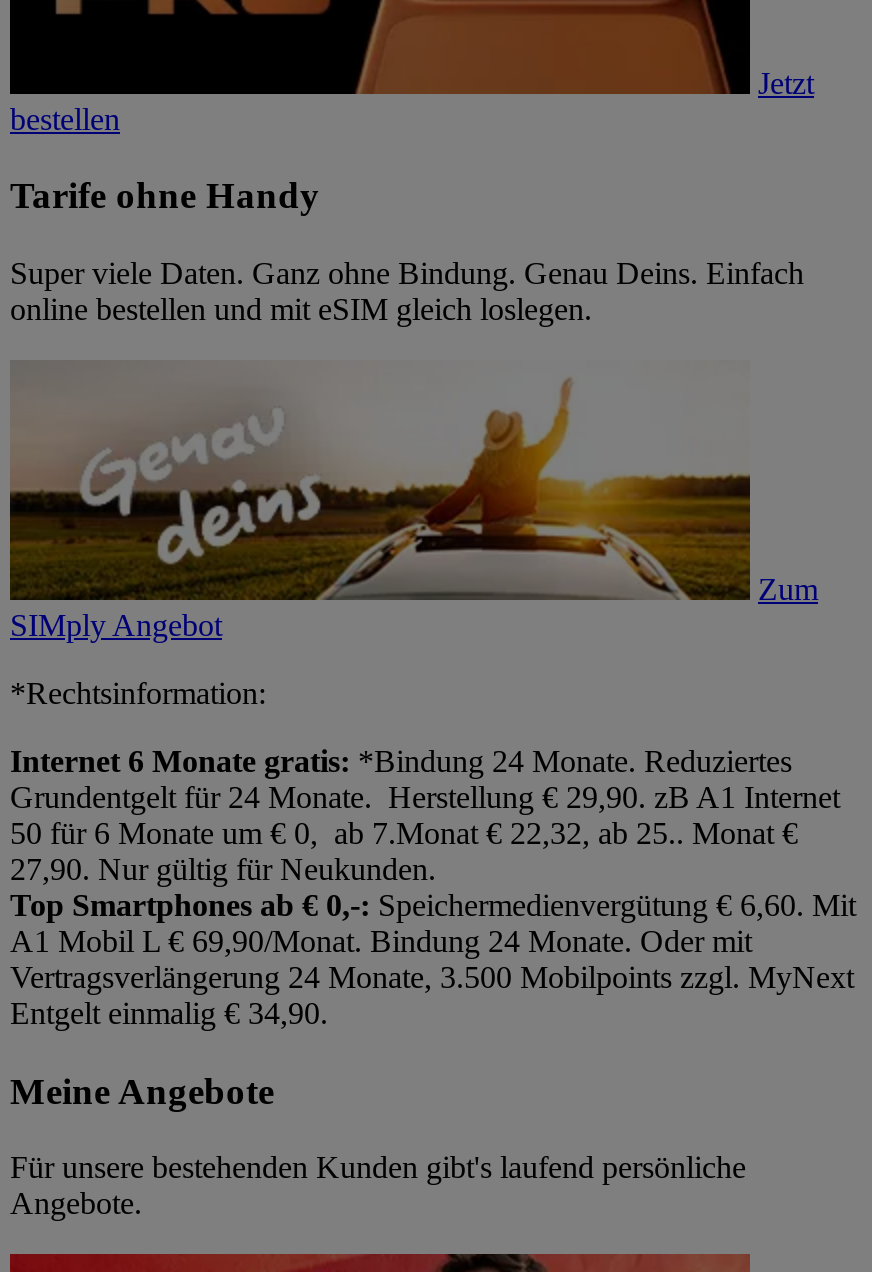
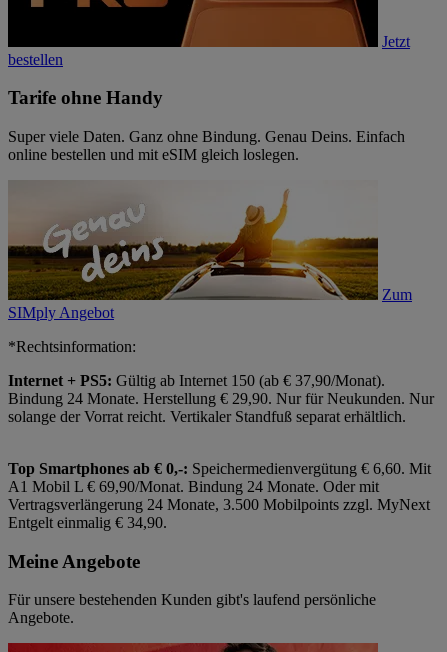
[10,744,840,886] Internet 6 Monate gratis: *Bindung 24 Monate. Reduziertes | Grundentgelt für 24 Monate. Herstellung € 29,90. zB A1 Internet | 50 für 6 Monate um € 0, ab 7.Monat € 22,32, ab 25.. Monat € | 27,90. Nur gültig für Neukunden. -> [8,372,434,425] Internet + PS5: Gültig ab Internet 150 (ab € 37,90/Monat). | Bindung 24 Monate. Herstellung € 29,90. Nur für Neukunden. Nur | solange der Vorrat reicht. Vertikaler Standfuß separat erhältlich.

